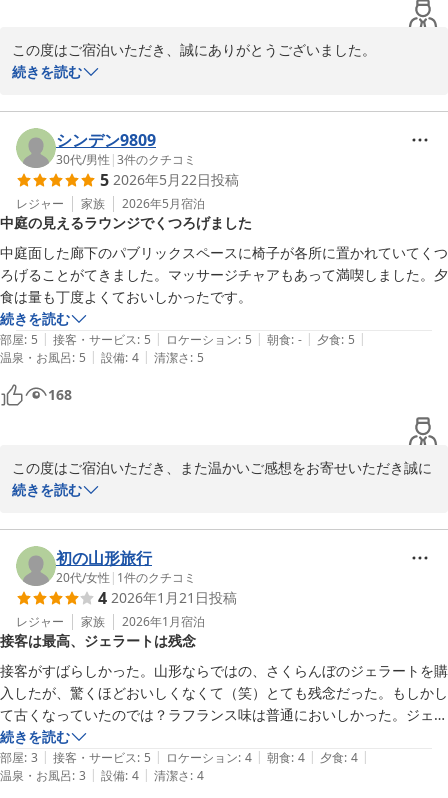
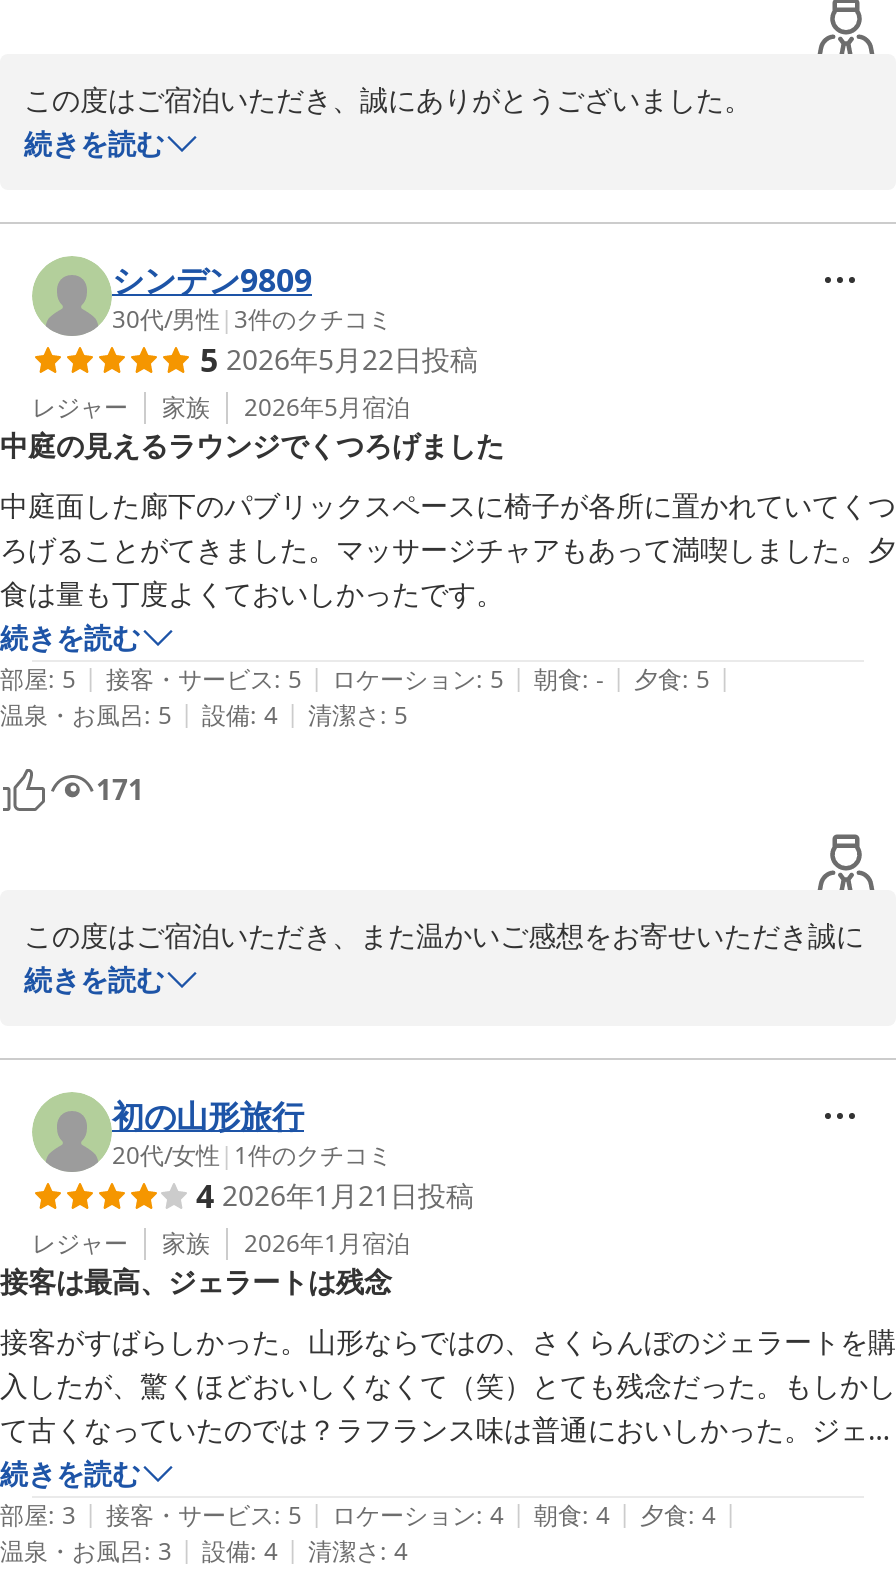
[48,385,72,404] 168 -> [96,770,144,808] 171

